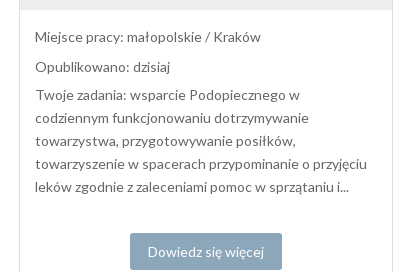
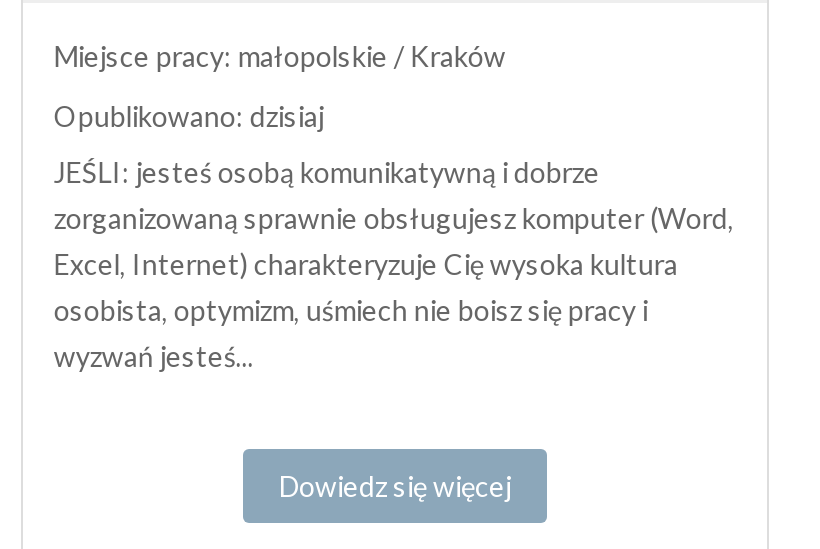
[35,86,367,195] Twoje zadania: wsparcie Podopiecznego w | codziennym funkcjonowaniu dotrzymywanie | towarzystwa, przygotowywanie posiłków, | towarzyszenie w spacerach przypominanie o przyjęciu | leków zgodnie z zaleceniami pomoc w sprzątaniu i... -> [54,156,734,374] JEŚLI: jesteś osobą komunikatywną i dobrze | zorganizowaną sprawnie obsługujesz komputer (Word, | Excel, Internet) charakteryzuje Cię wysoka kultura | osobista, optymizm, uśmiech nie boisz się pracy i | wyzwań jesteś...

